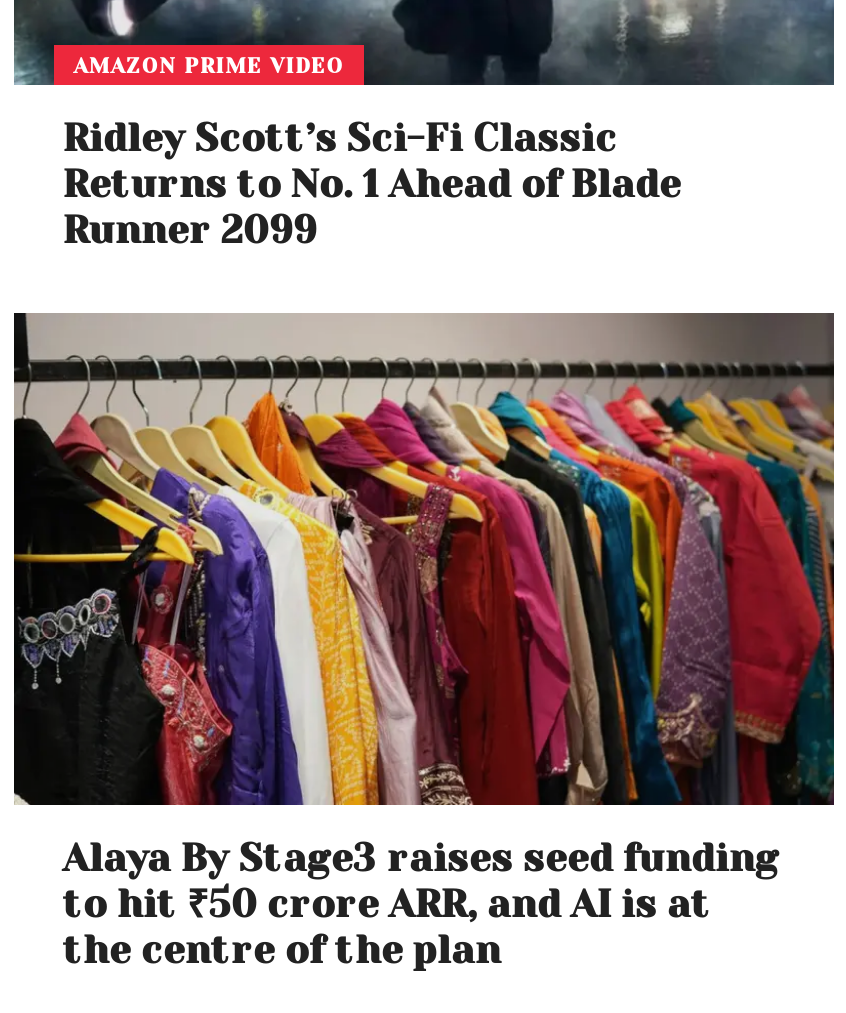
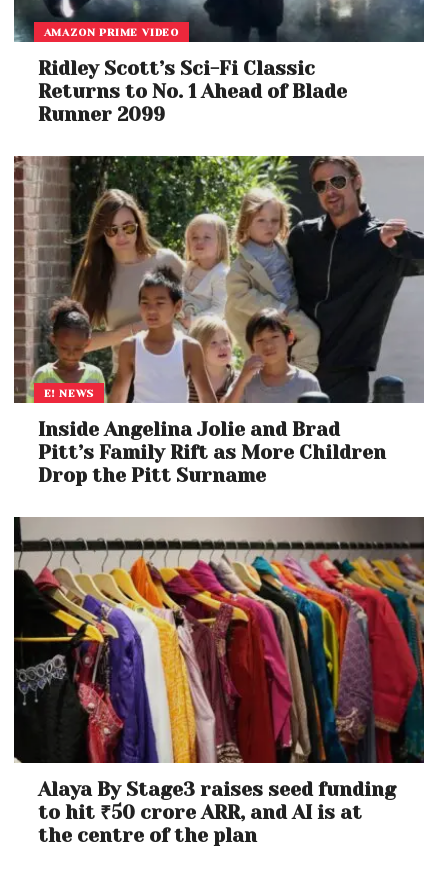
none -> [14,155,424,487] [image] | E! NEWS | Inside Angelina Jolie and Brad | Pitt’s Family Rift as More Children | Drop the Pitt Surname

